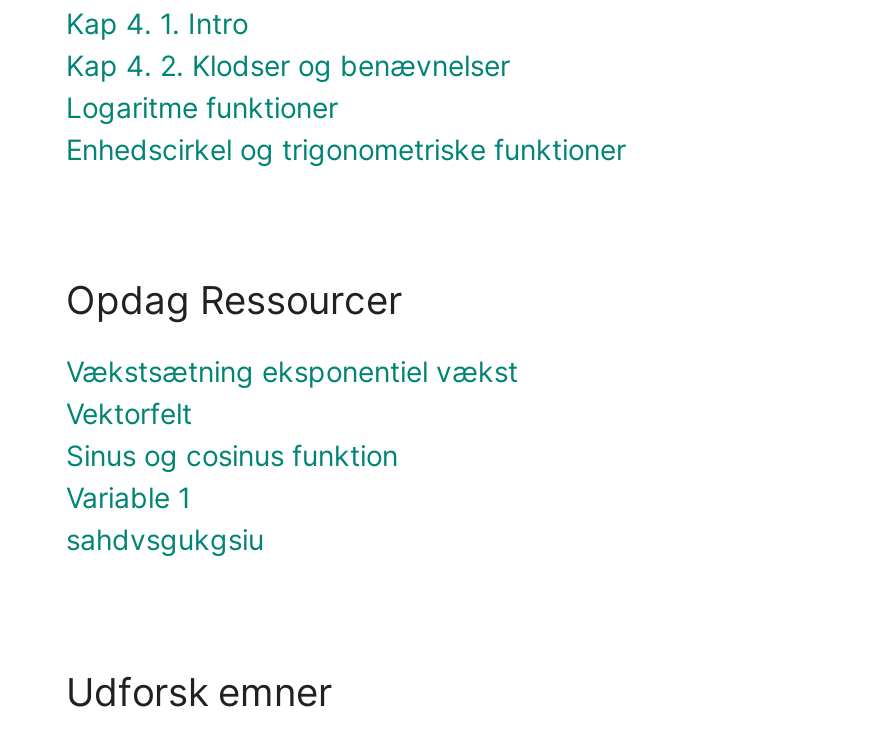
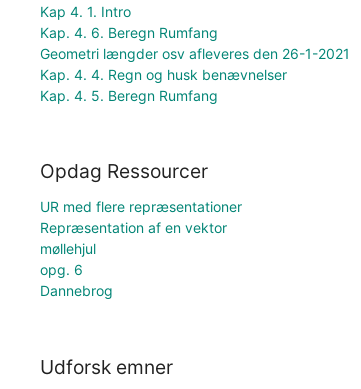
[66,48,626,166] Kap 4. 2. Klodser og benævnelser | Logaritme funktioner | Enhedscirkel og trigonometriske funktioner -> [40,24,350,104] Kap. 4. 6. Beregn Rumfang | Geometri længder osv afleveres den 26-1-2021 | Kap. 4. 4. Regn og husk benævnelser | Kap. 4. 5. Beregn Rumfang
[66,355,518,557] Vækstsætning eksponentiel vækst | Vektorfelt | Sinus og cosinus funktion | Variable 1 | sahdvsgukgsiu -> [40,198,242,299] UR med flere repræsentationer | Repræsentation af en vektor | møllehjul | opg. 6 | Dannebrog

